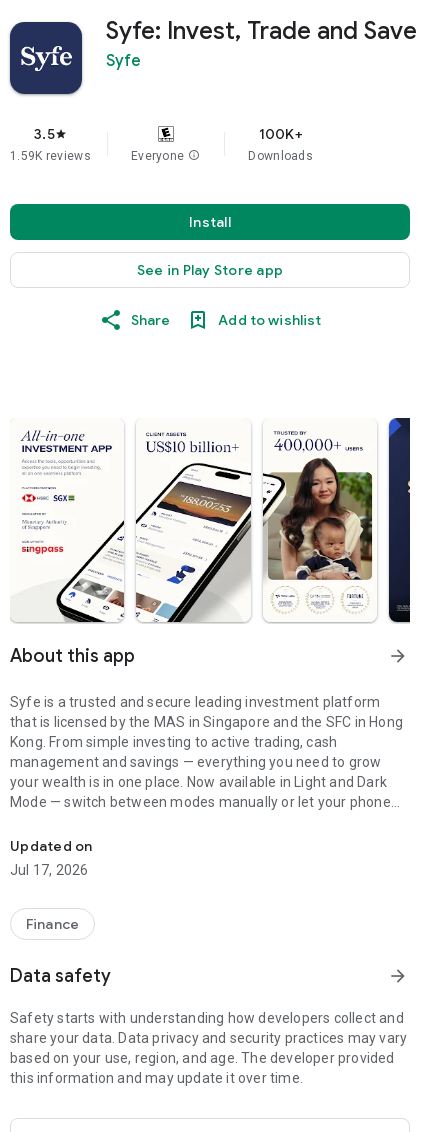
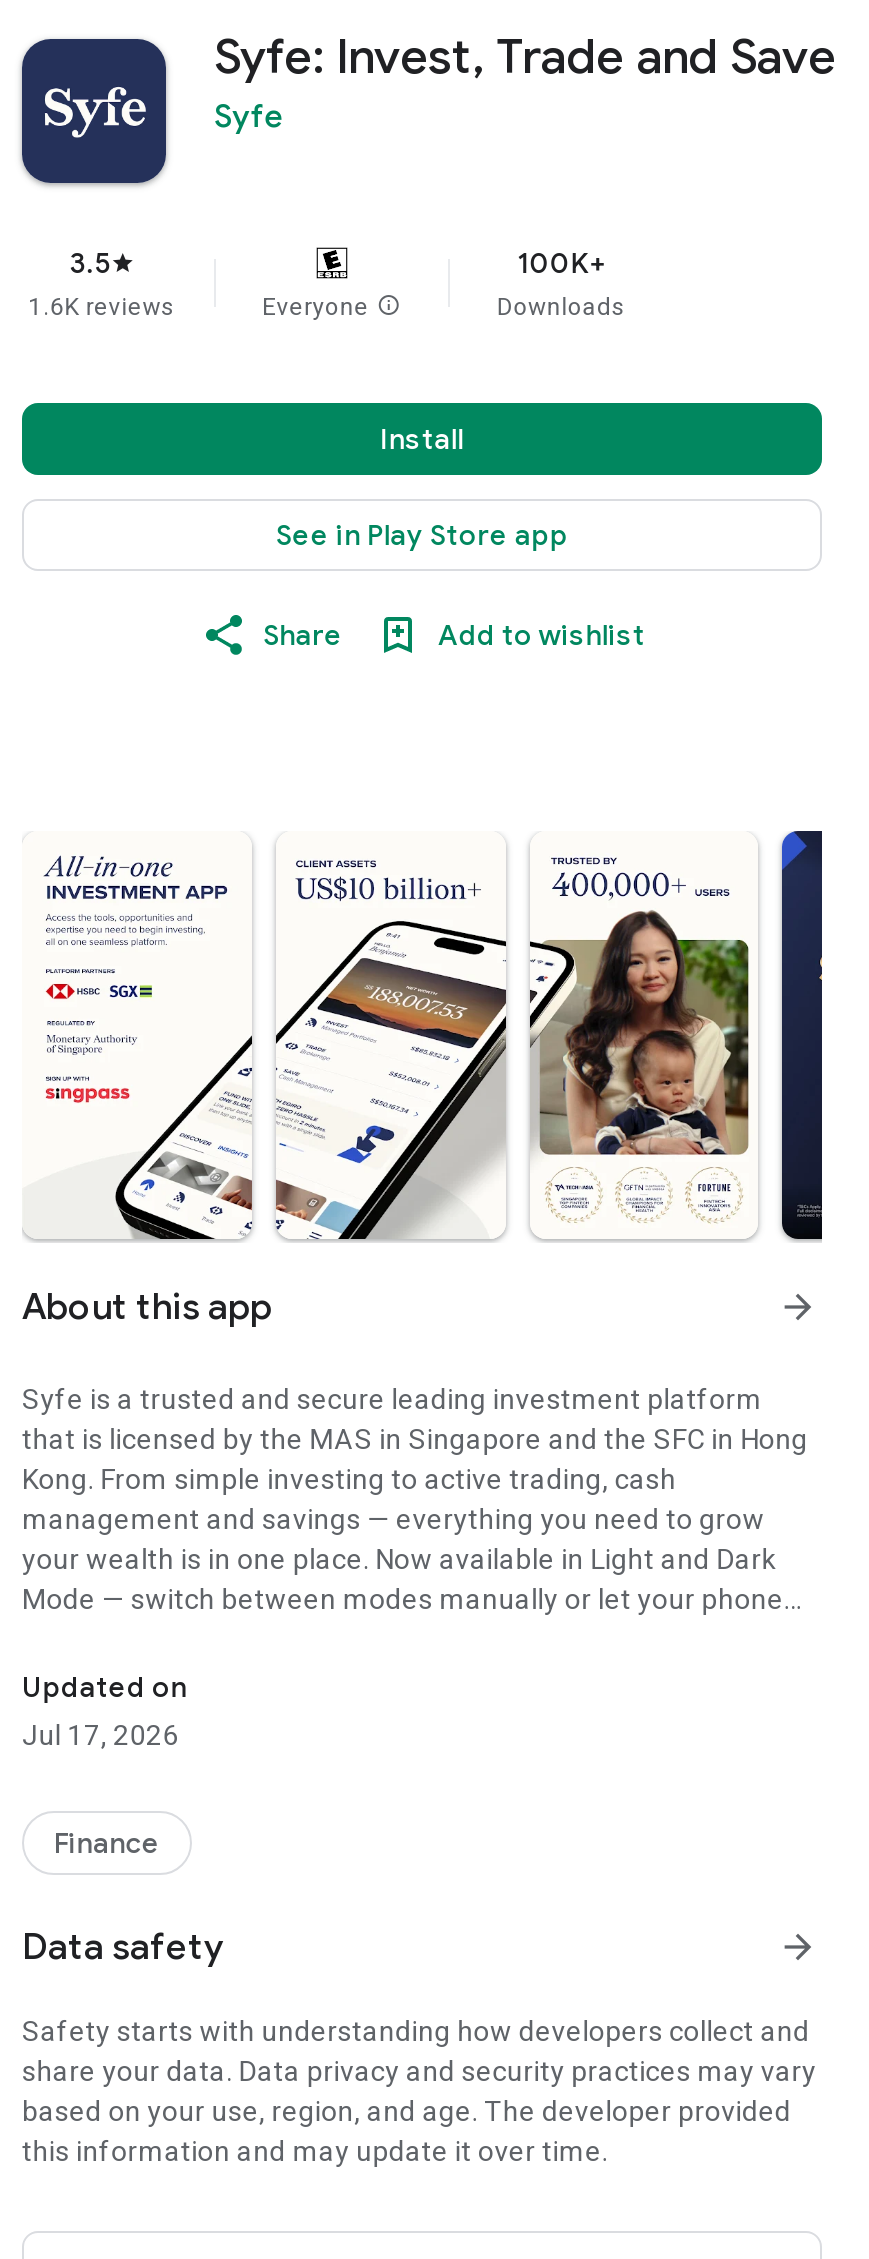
[10,149,91,163] 1.59K reviews -> [28,293,176,321] 1.6K reviews

